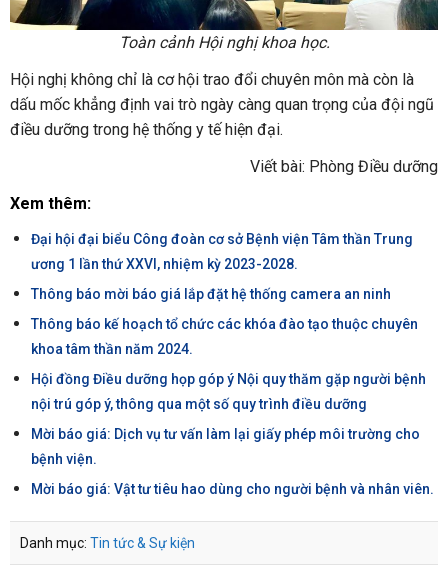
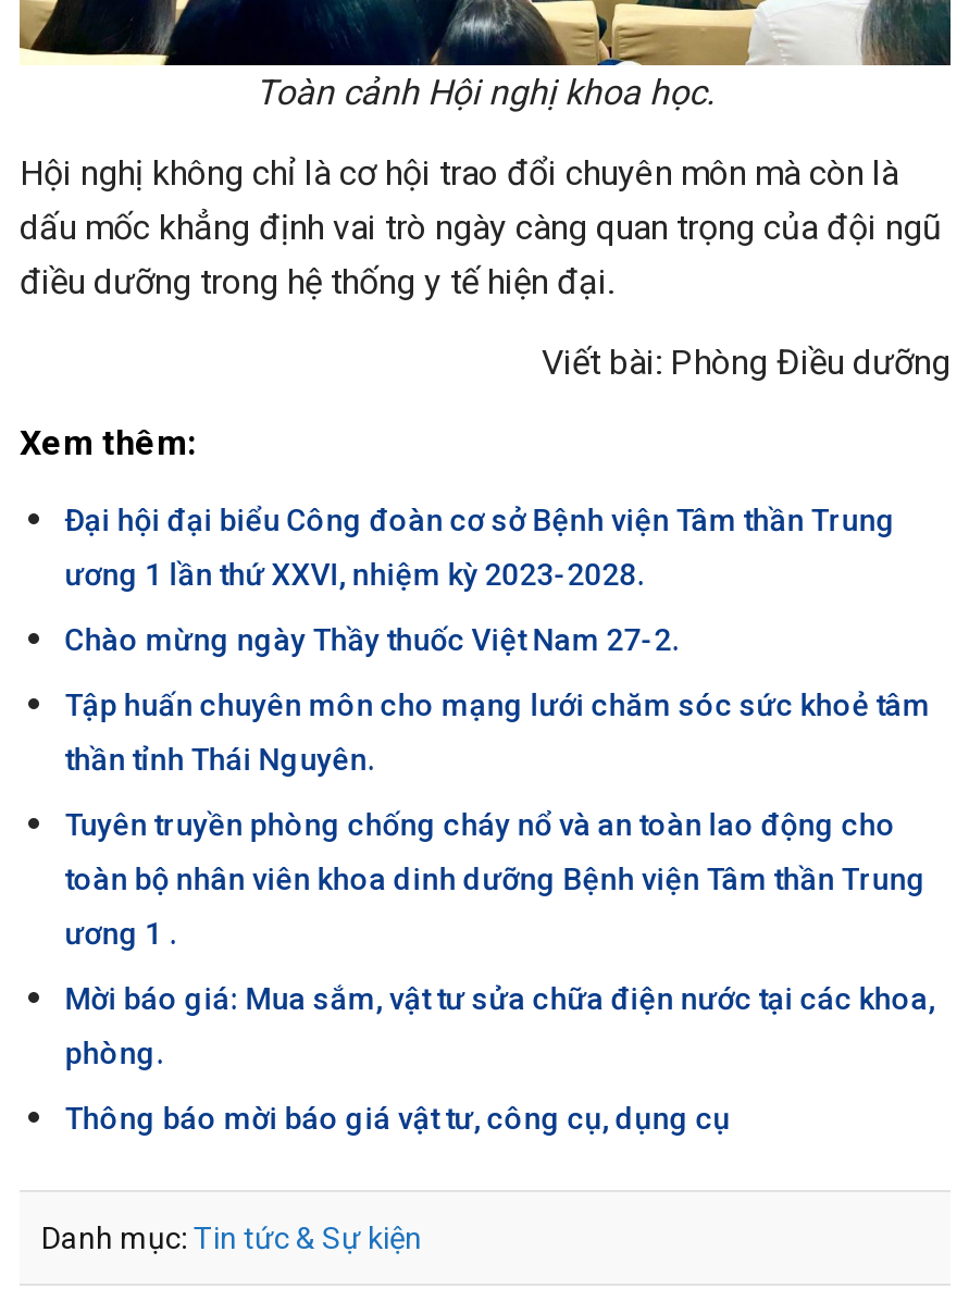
[31,286,434,497] Thông báo mời báo giá lắp đặt hệ thống camera an ninh | Thông báo kế hoạch tổ chức các khóa đào tạo thuộc chuyên | khoa tâm thần năm 2024. | Hội đồng Điều dưỡng họp góp ý Nội quy thăm gặp người bệnh | nội trú góp ý, thông qua một số quy trình điều dưỡng | Mời báo giá: Dịch vụ tư vấn làm lại giấy phép môi trường cho | bệnh viện. | Mời báo giá: Vật tư tiêu hao dùng cho người bệnh và nhân viên. -> [65,622,935,1135] Chào mừng ngày Thầy thuốc Việt Nam 27-2. | Tập huấn chuyên môn cho mạng lưới chăm sóc sức khoẻ tâm | thần tỉnh Thái Nguyên. | Tuyên truyền phòng chống cháy nổ và an toàn lao động cho | toàn bộ nhân viên khoa dinh dưỡng Bệnh viện Tâm thần Trung | ương 1 . | Mời báo giá: Mua sắm, vật tư sửa chữa điện nước tại các khoa, | phòng. | Thông báo mời báo giá vật tư, công cụ, dụng cụ

